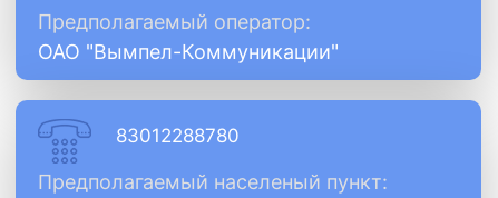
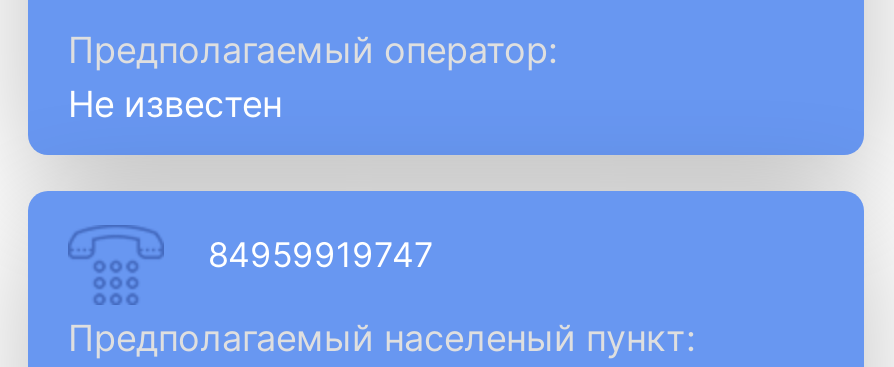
[38,40,339,63] ОАО "Вымпел-Коммуникации" -> [68,83,282,125] Не известен
[116,125,240,147] 83012288780 -> [208,235,434,275] 84959919747

